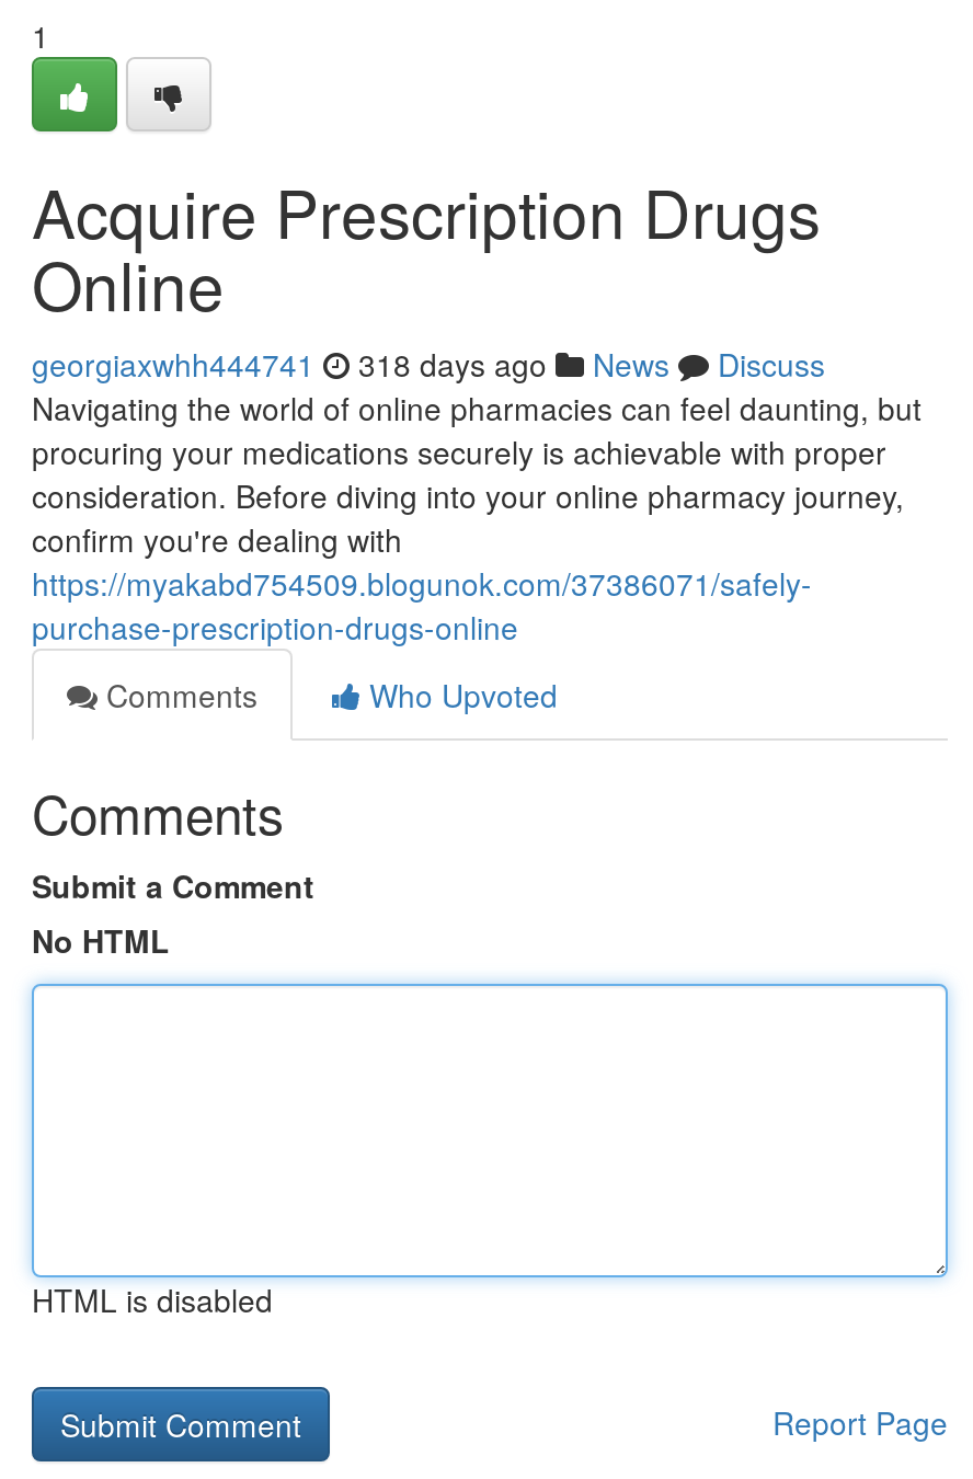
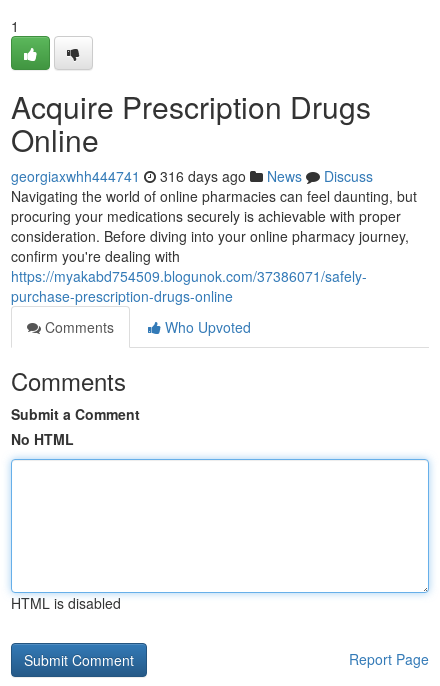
[32,342,825,386] georgiaxwhh444741 318 days ago News Discuss -> [11,166,373,186] georgiaxwhh444741 316 days ago News Discuss

